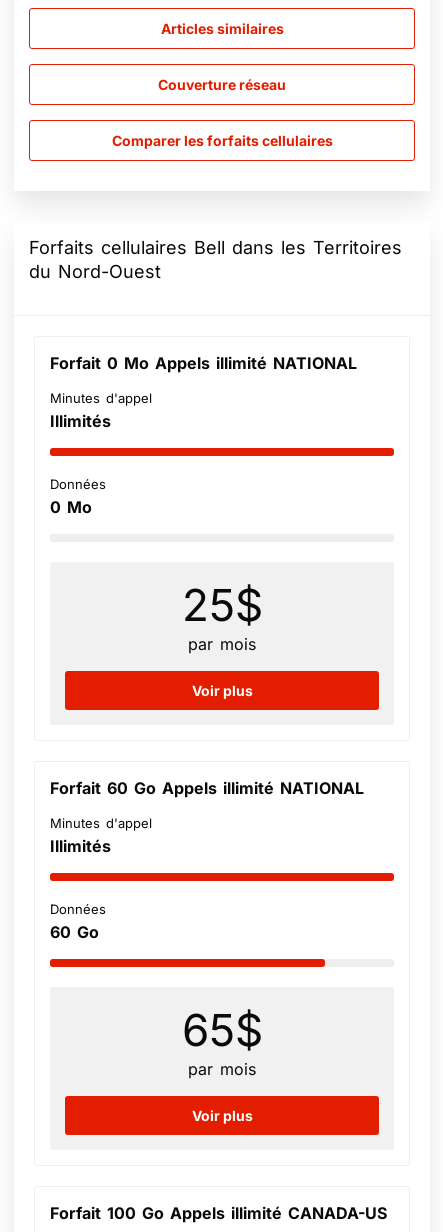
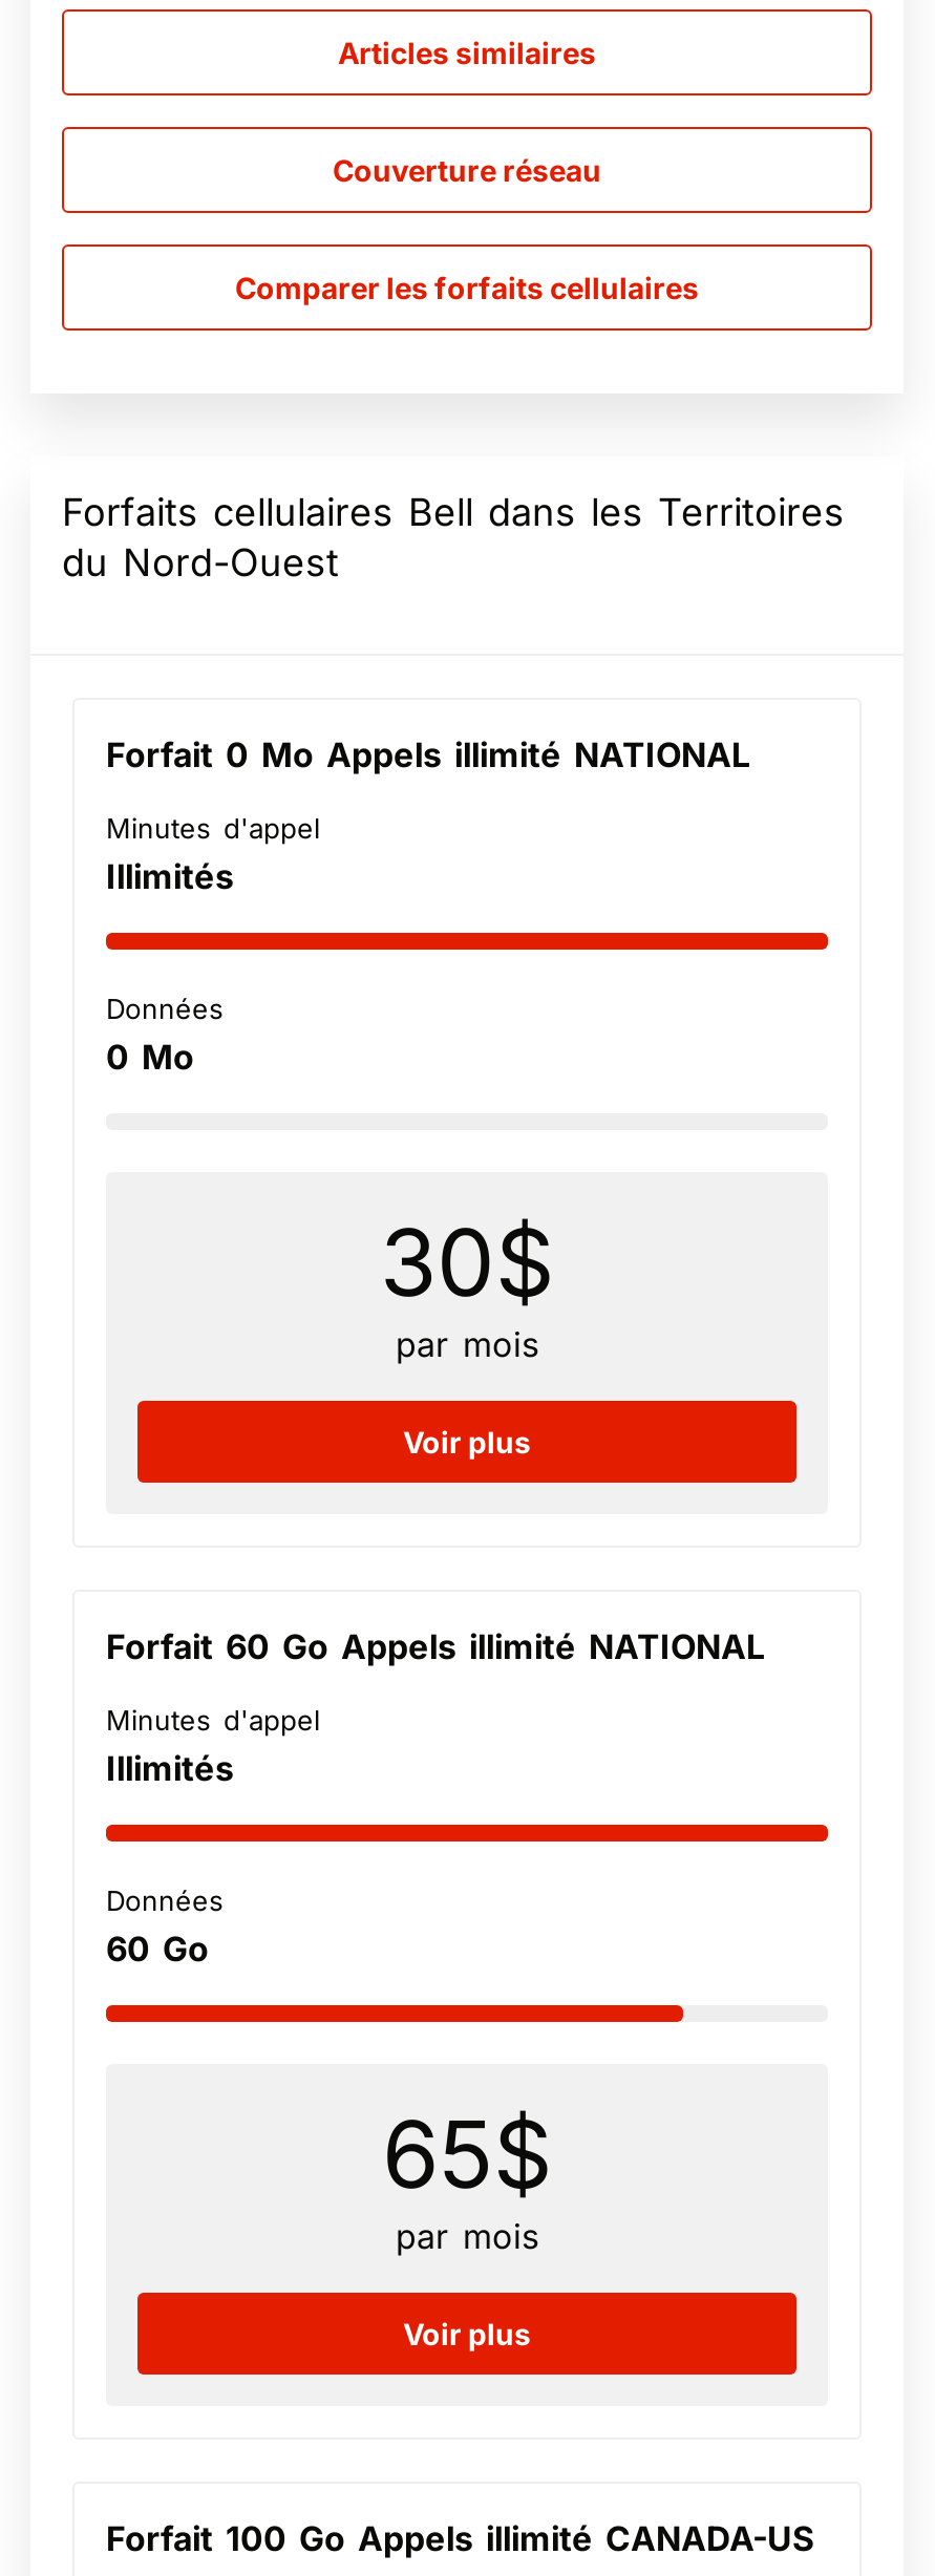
[181,578,262,632] 25$ -> [380,1206,554,1319] 30$

